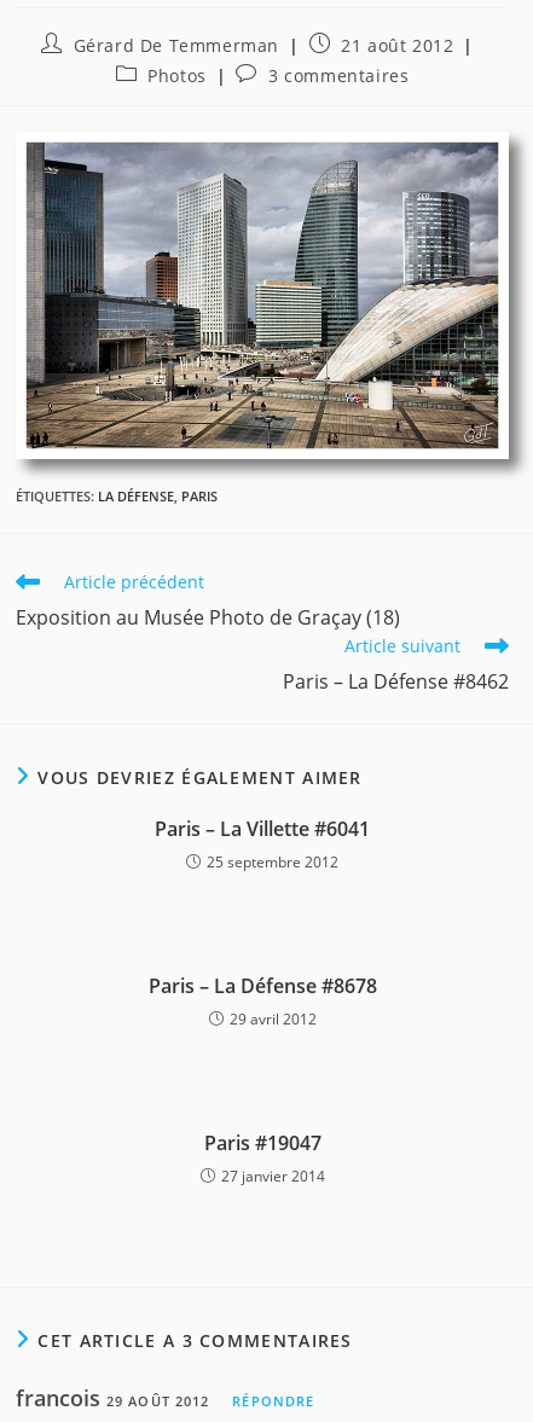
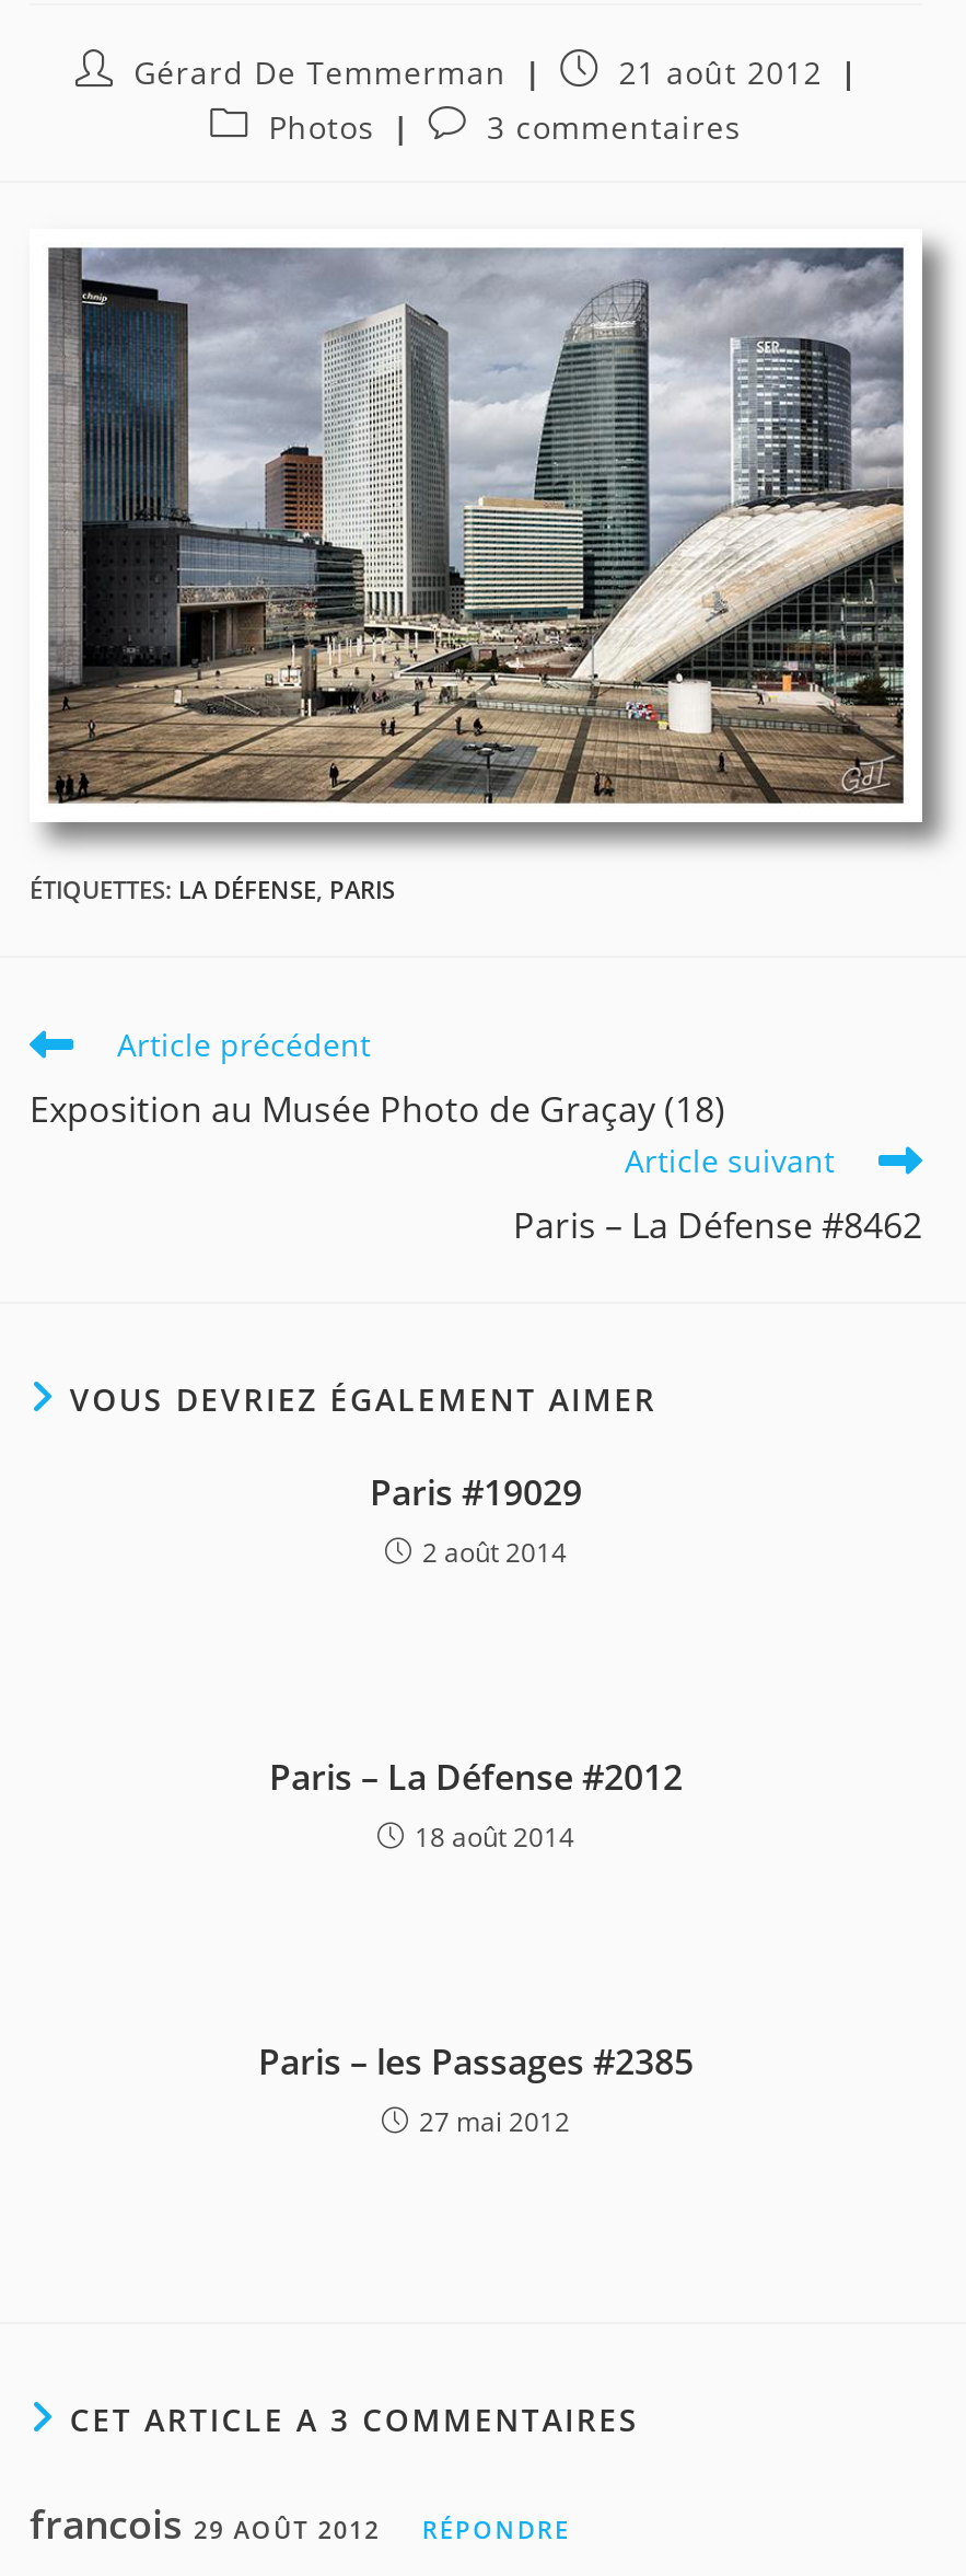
[155,815,370,872] Paris – La Villette #6041 | 25 septembre 2012 -> [370,1467,582,1570] Paris #19029 | 2 août 2014
[148,972,376,1029] Paris – La Défense #8678 | 29 avril 2012 -> [269,1752,683,1855] Paris – La Défense #2012 | 18 août 2014
[204,1129,325,1186] Paris #19047 | 27 janvier 2014 -> [258,2037,694,2140] Paris – les Passages #2385 | 27 mai 2012

